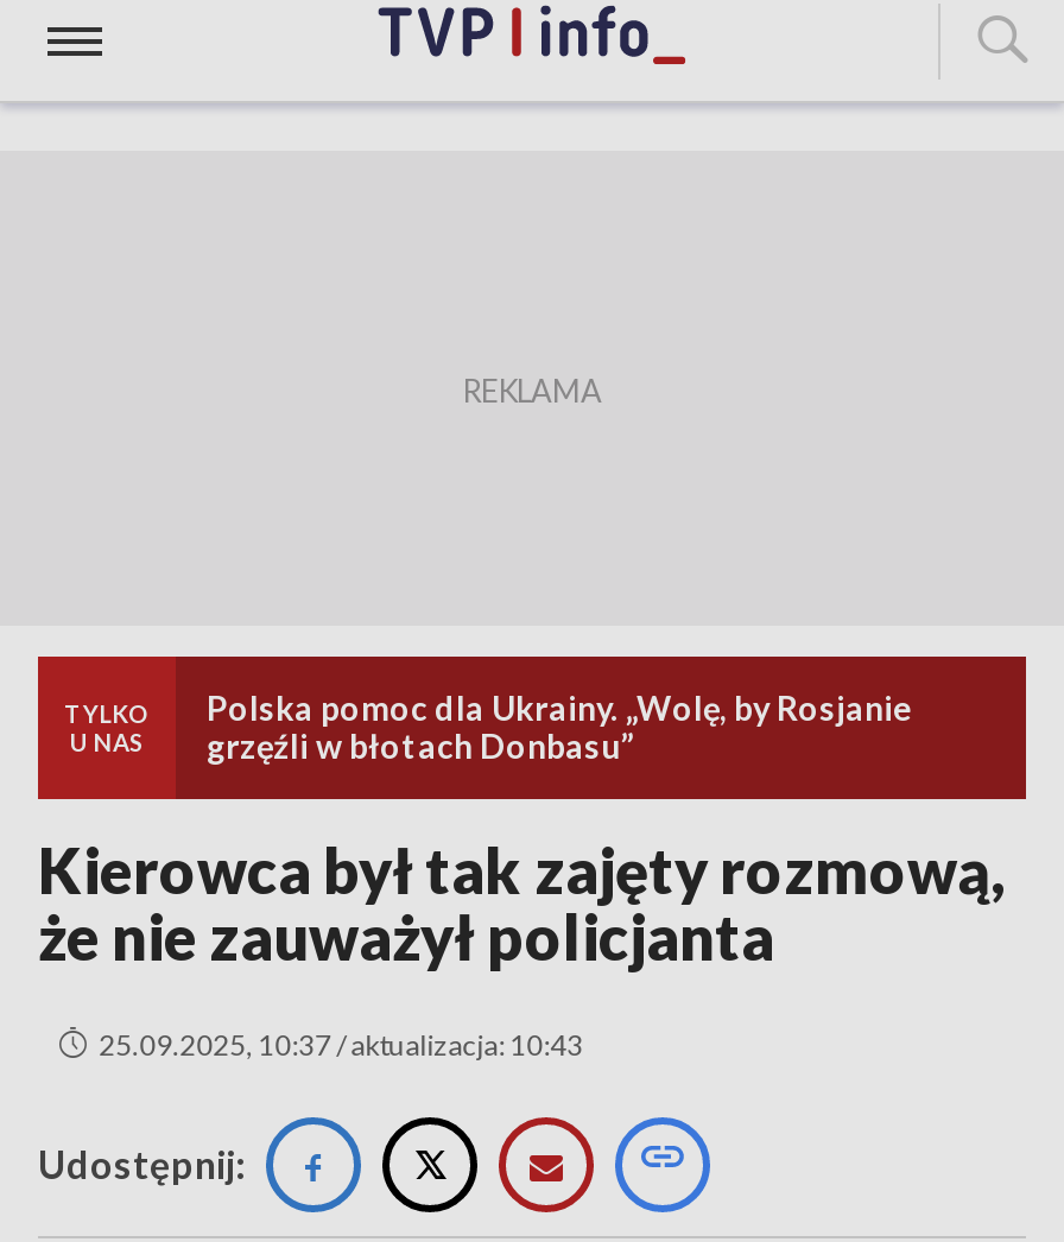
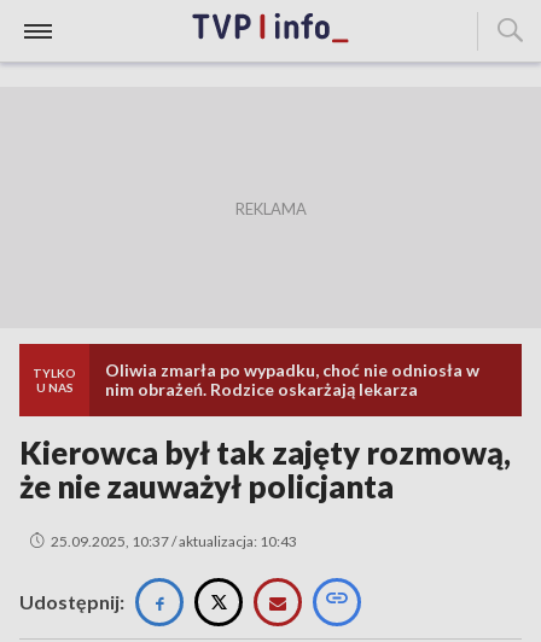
[207,687,912,766] Polska pomoc dla Ukrainy. „Wolę, by Rosjanie | grzęźli w błotach Donbasu” -> [105,360,479,399] Oliwia zmarła po wypadku, choć nie odniosła w | nim obrażeń. Rodzice oskarżają lekarza

